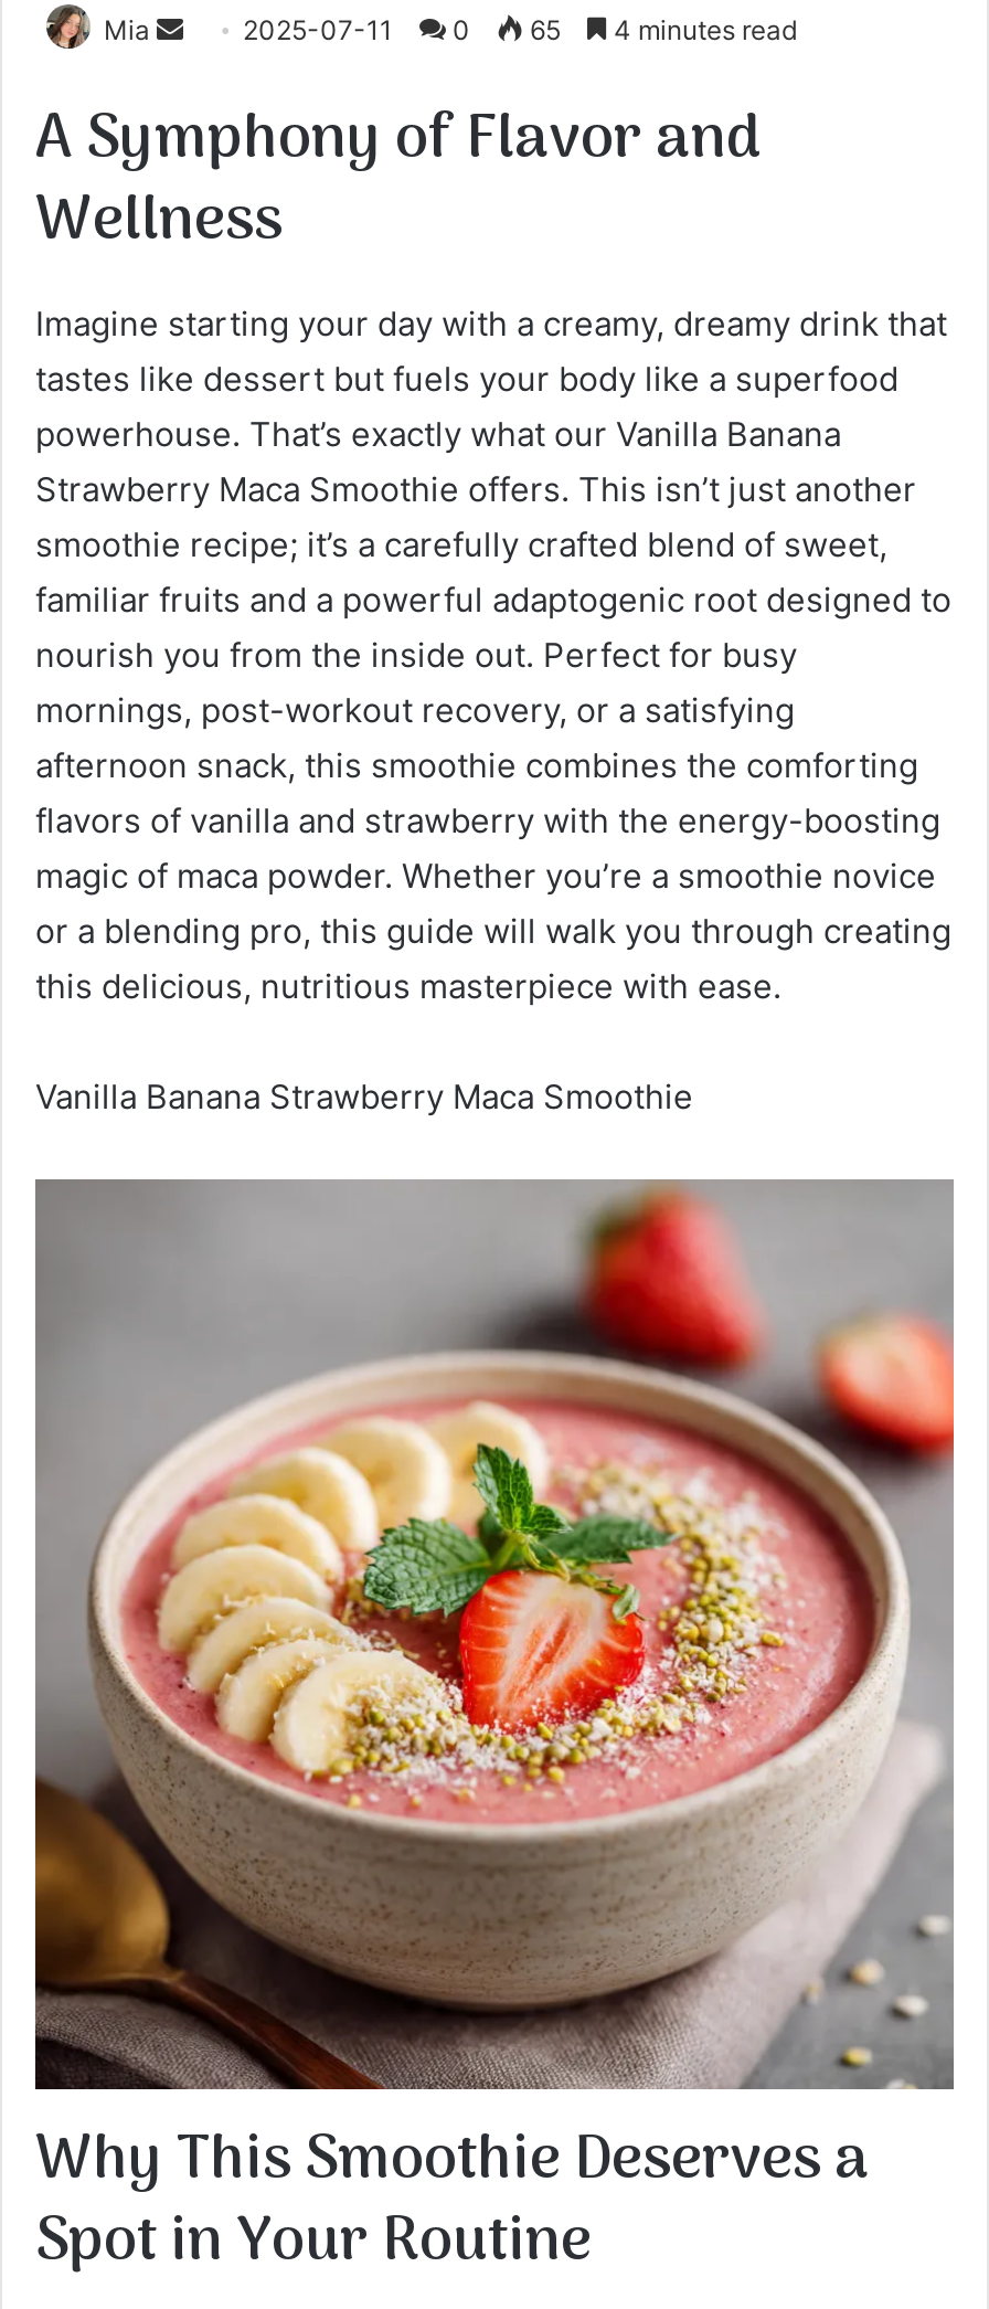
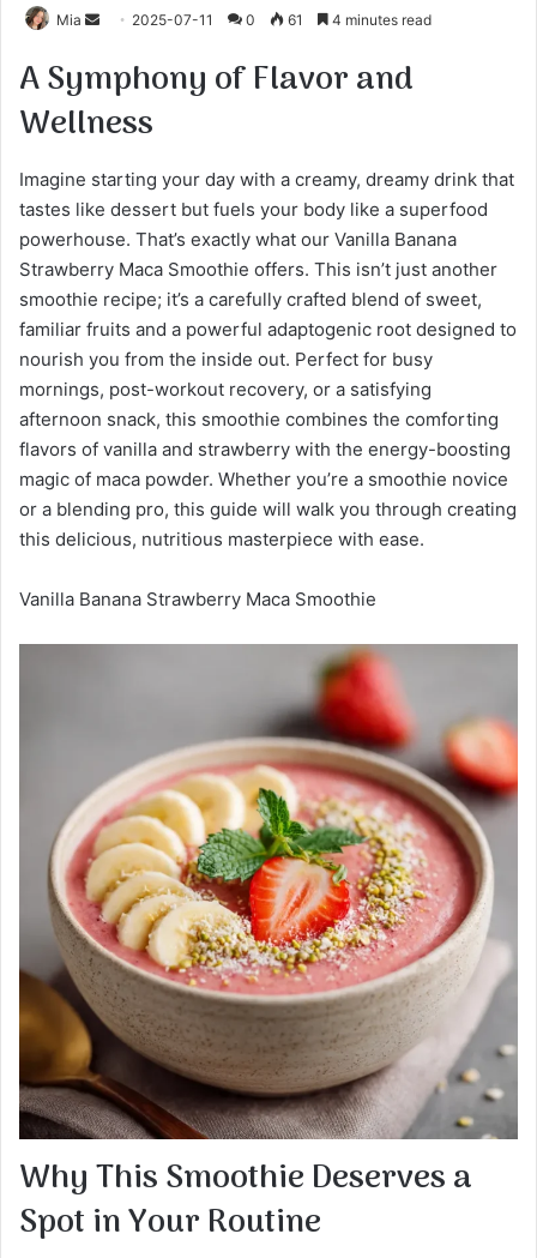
[523,13,561,46] 65 -> [284,11,303,29] 61

